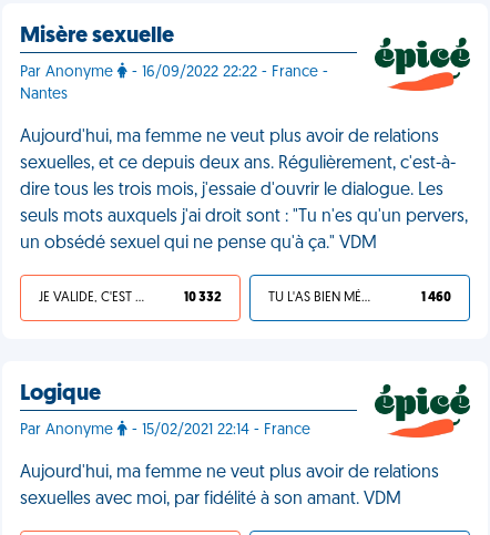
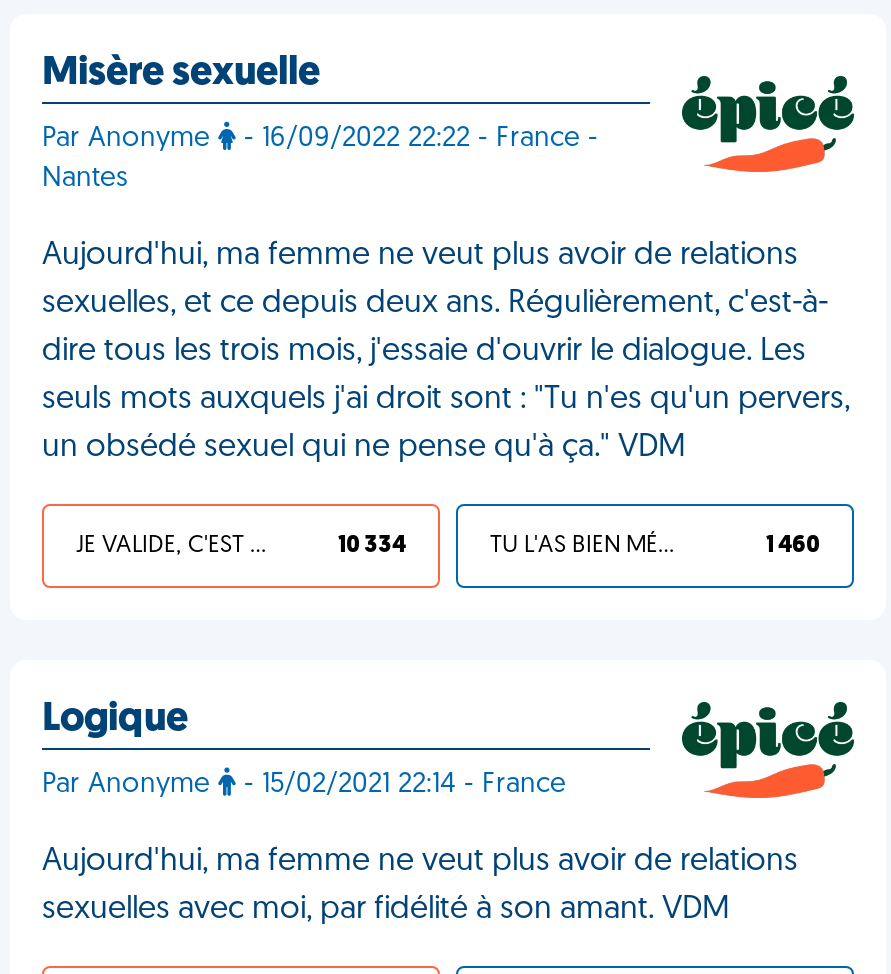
[184,291,222,305] 10 332 -> [338,534,406,558] 10 334

